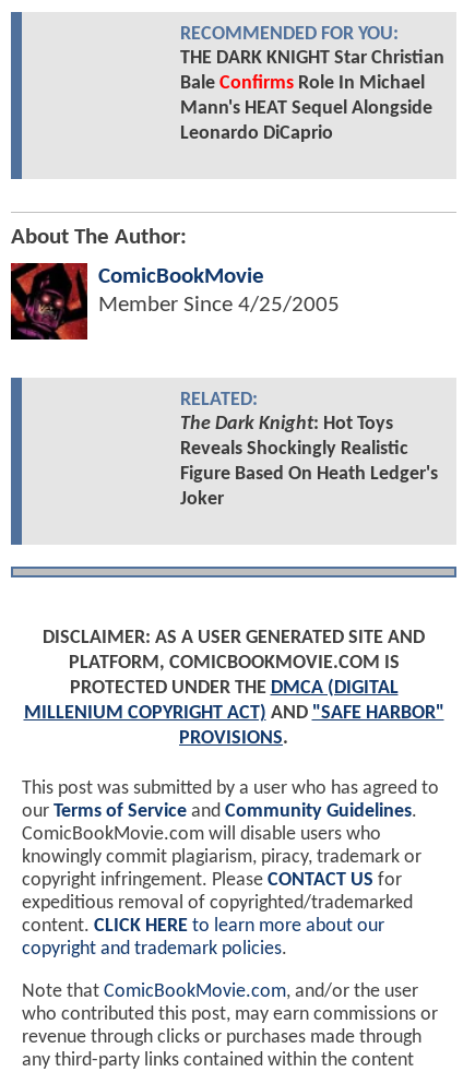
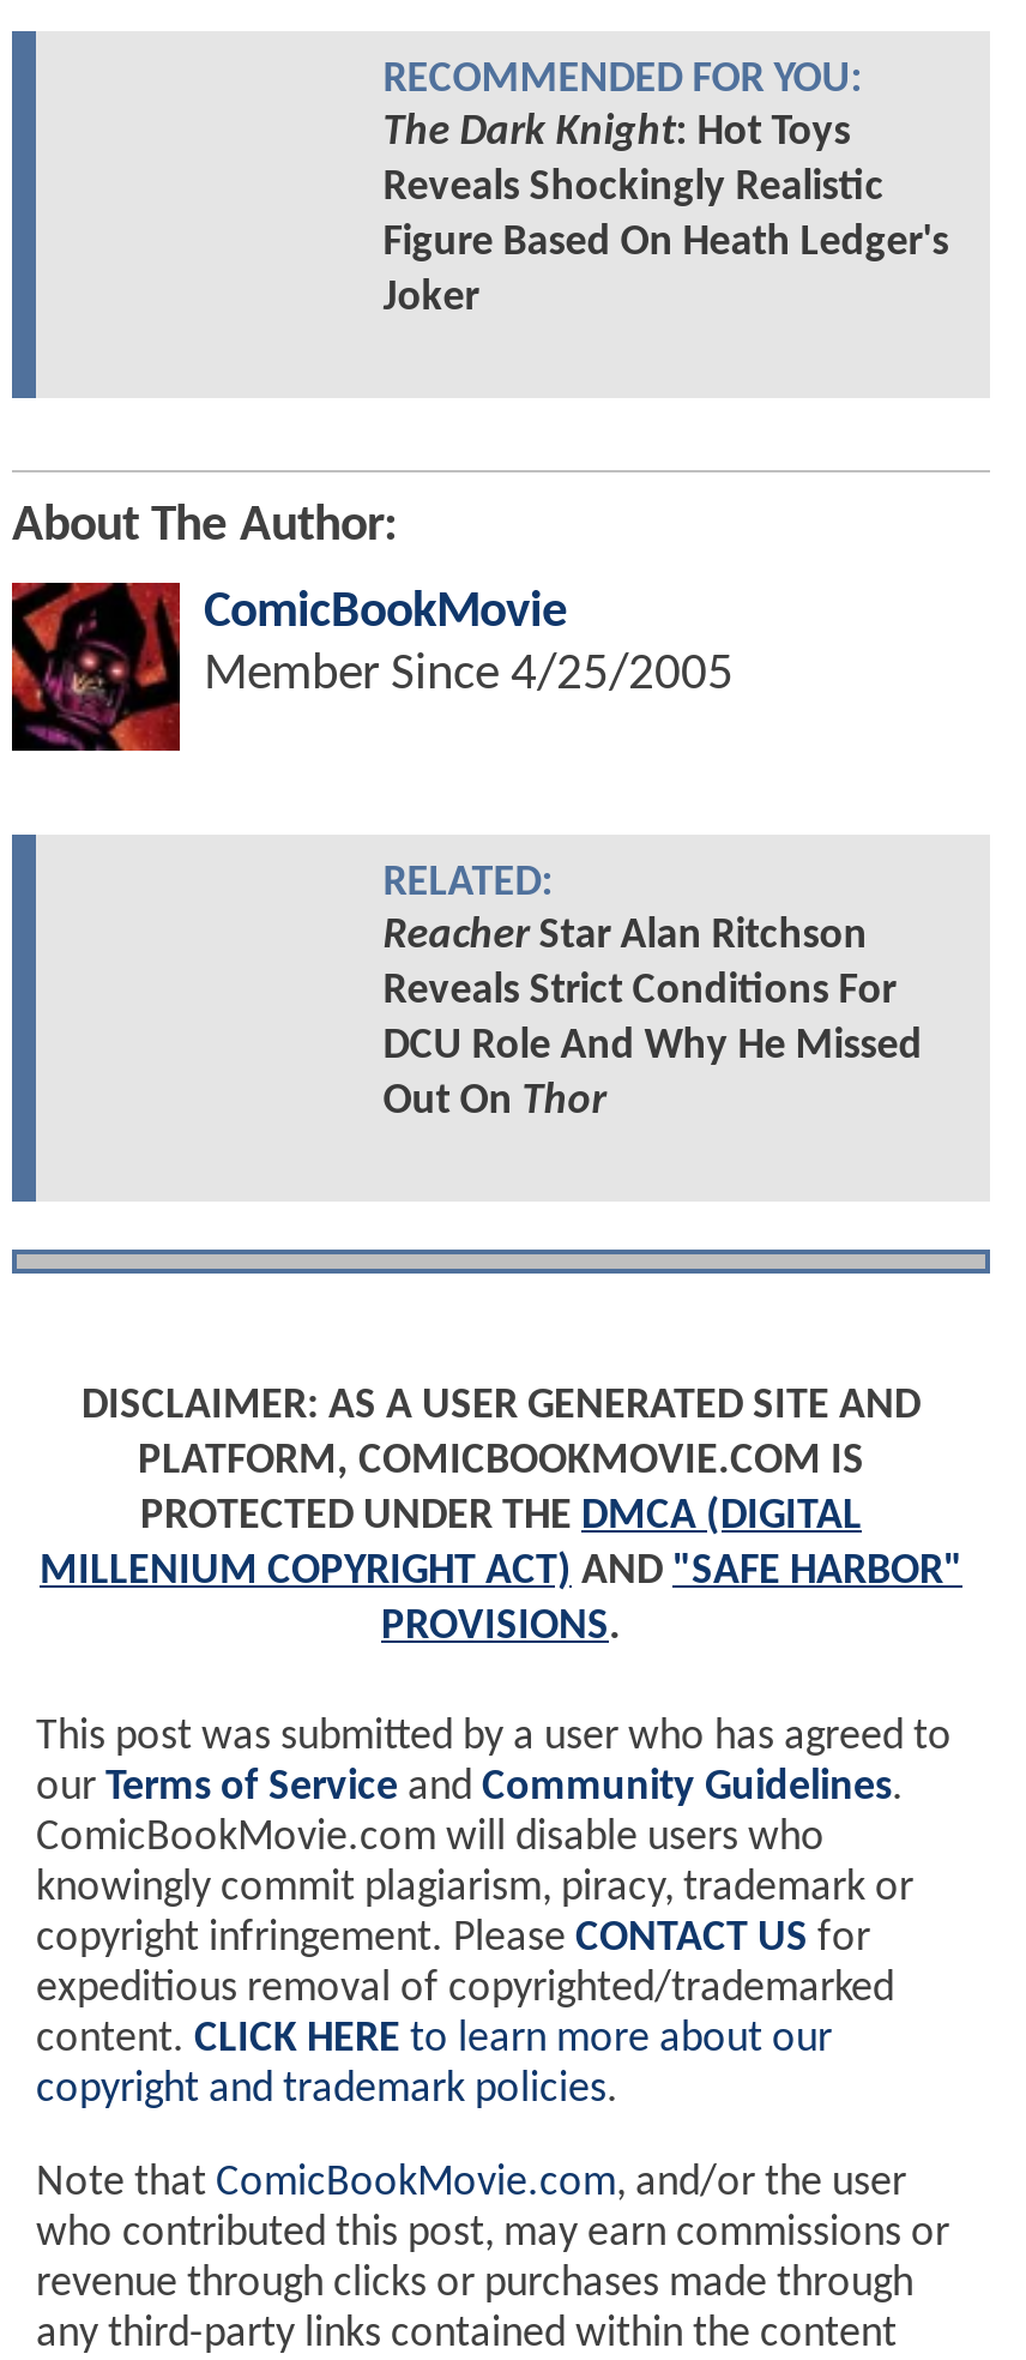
[180,48,444,144] THE DARK KNIGHT Star Christian | Bale Confirms Role In Michael | Mann's HEAT Sequel Alongside | Leonardo DiCaprio -> none
moved [180,414,438,510] -> [383,111,949,322]: The Dark Knight: Hot Toys | Reveals Shockingly Realistic | Figure Based On Heath Ledger's | Joker
none -> [383,914,922,1125] Reacher Star Alan Ritchson | Reveals Strict Conditions For | DCU Role And Why He Missed | Out On Thor

